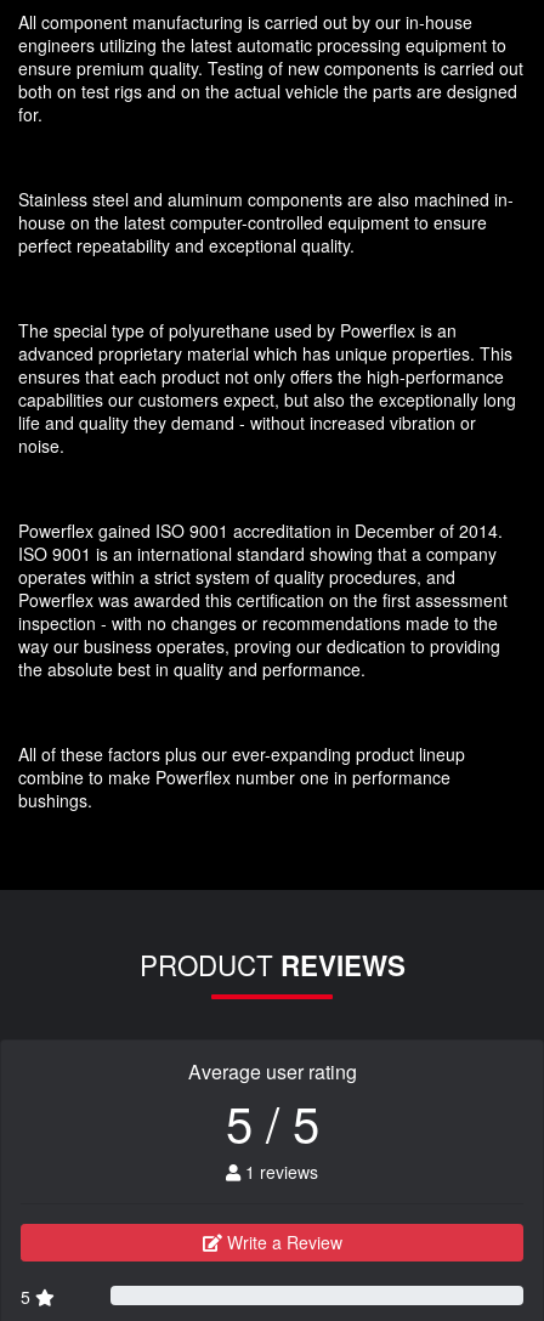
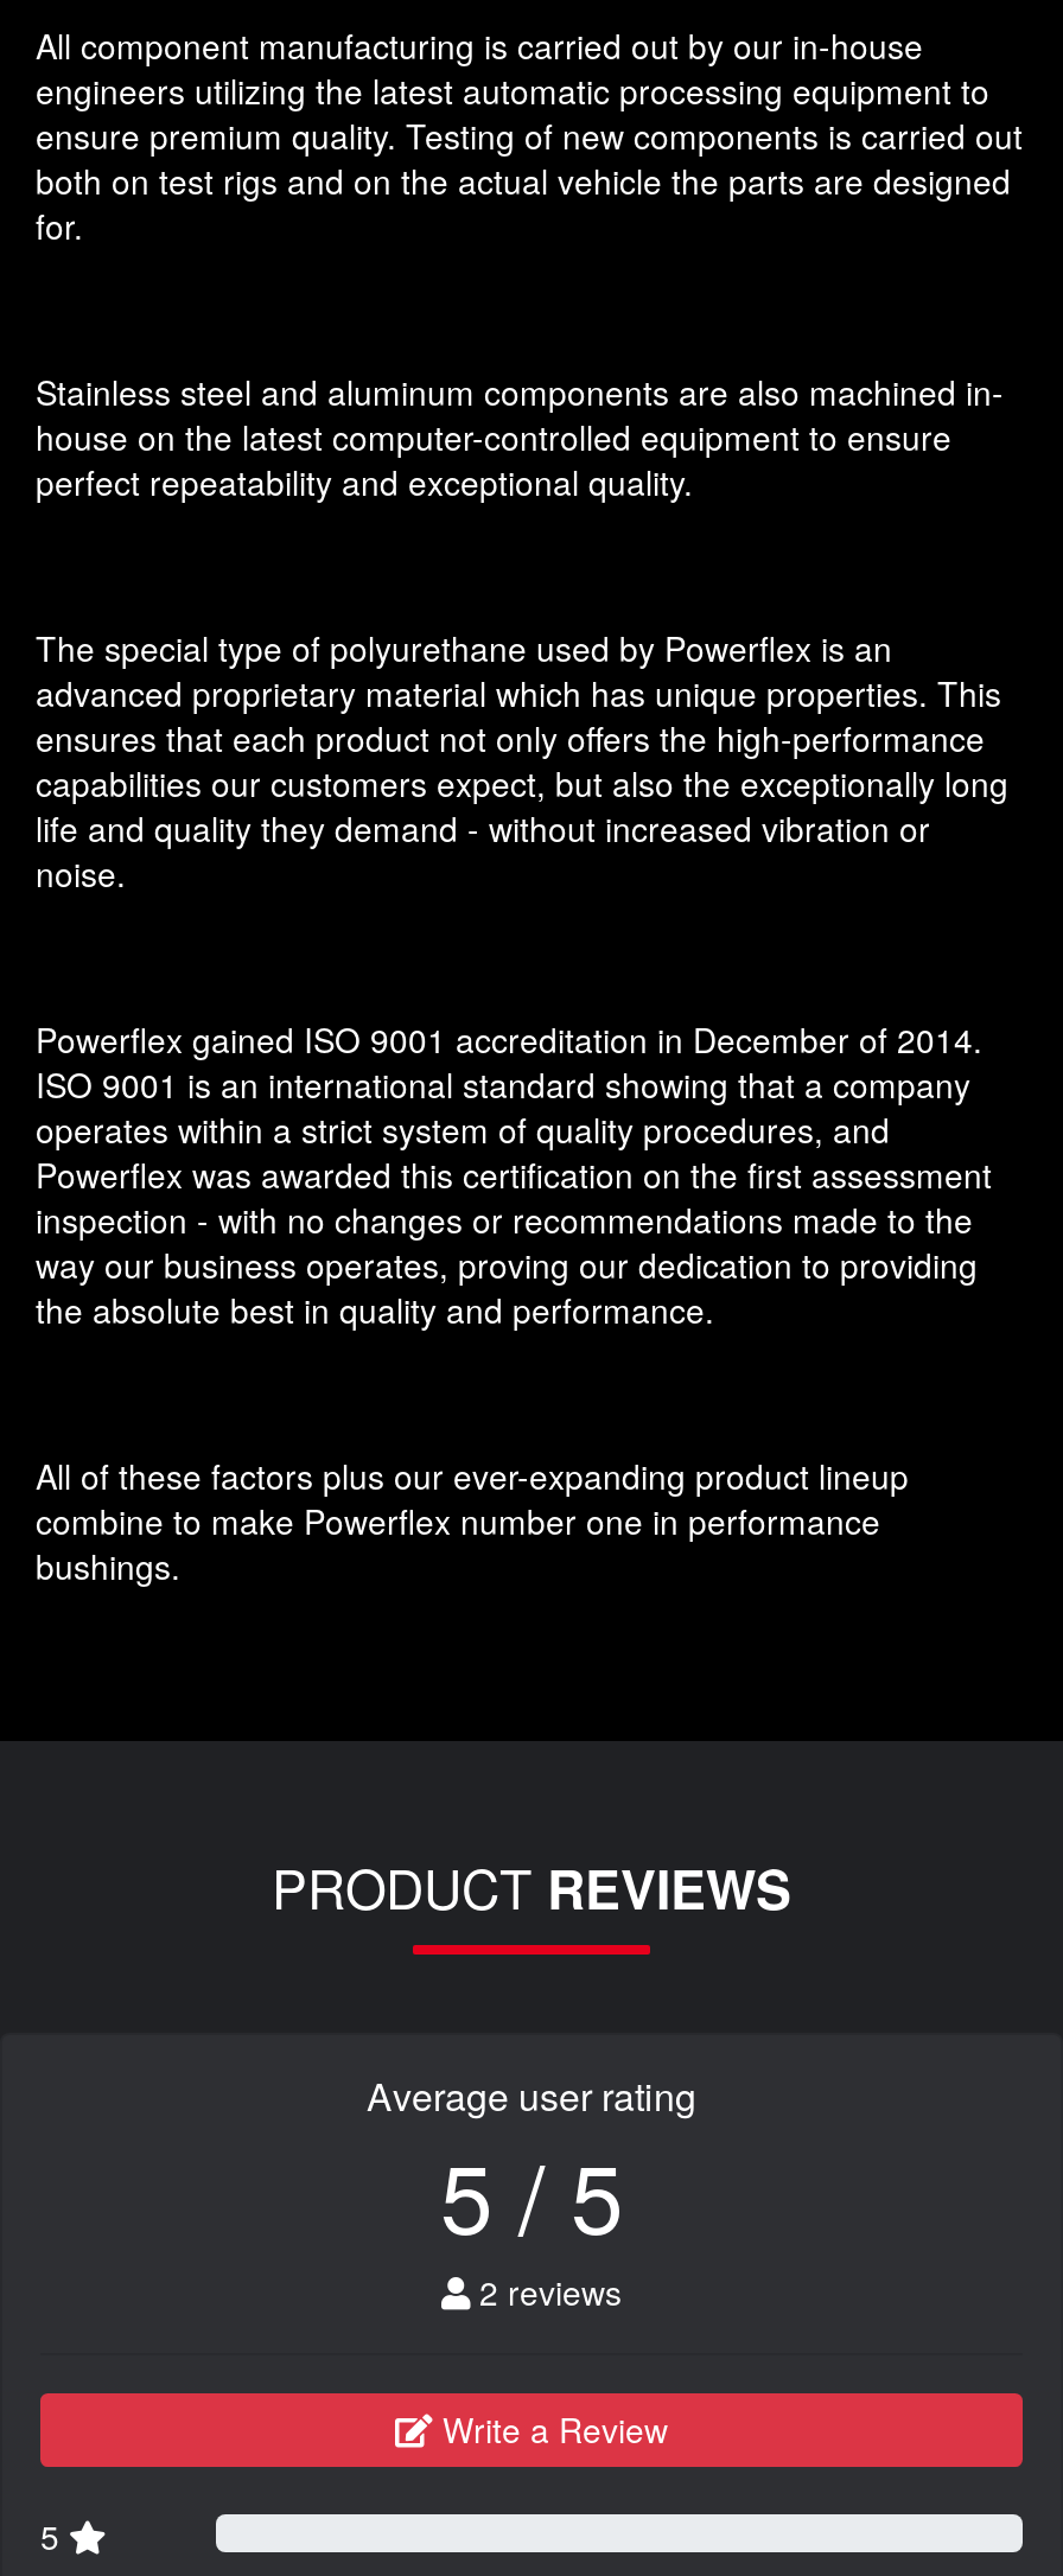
[240,1160,318,1184] 1 reviews -> [470,2267,622,2314] 2 reviews

